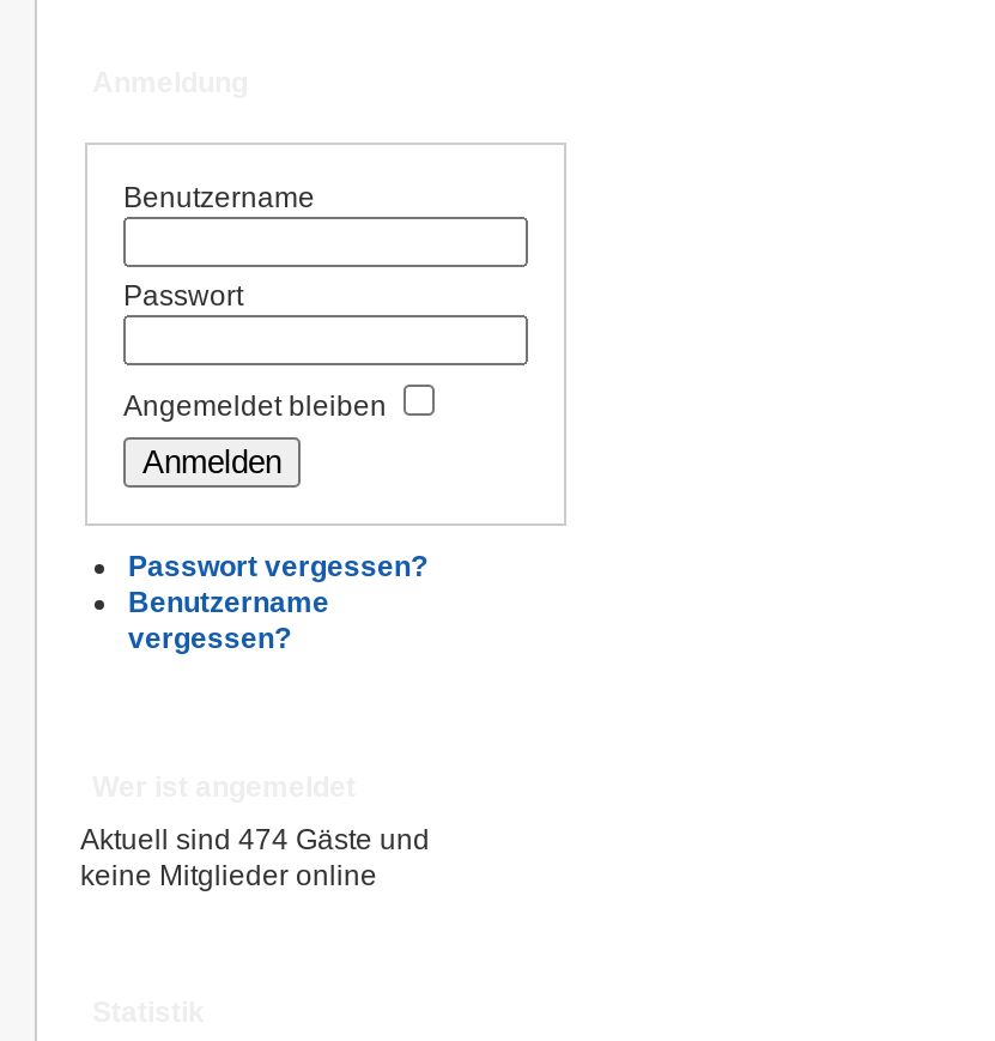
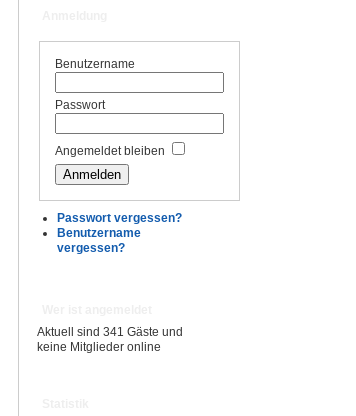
[80,823,430,857] Aktuell sind 474 Gäste und -> [37,325,183,339] Aktuell sind 341 Gäste und

